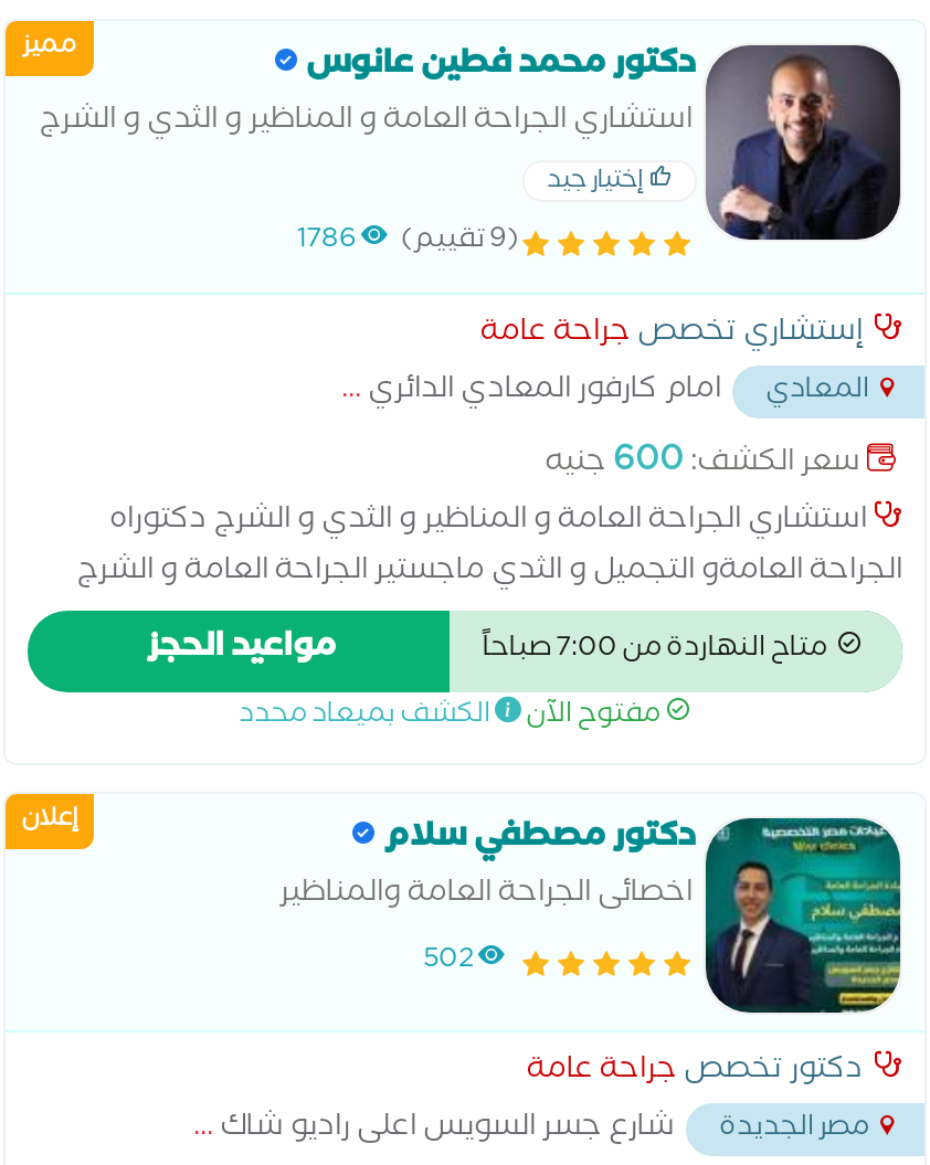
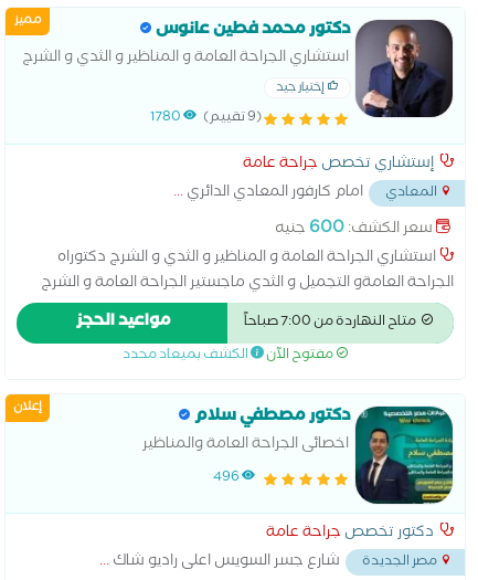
[297,219,357,269] 1786 -> [150,107,181,132] 1780
[423,939,474,989] 502 -> [213,467,240,492] 496

